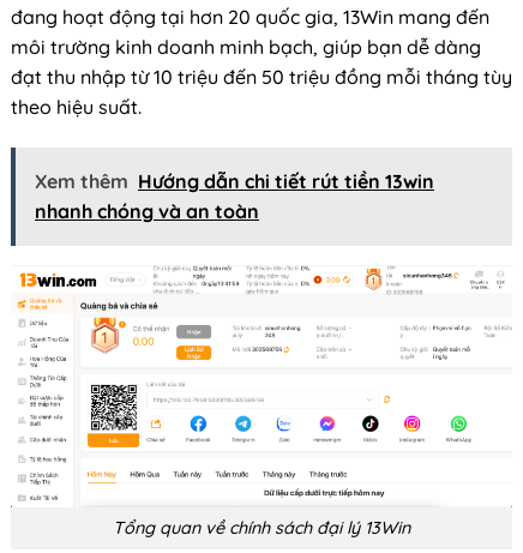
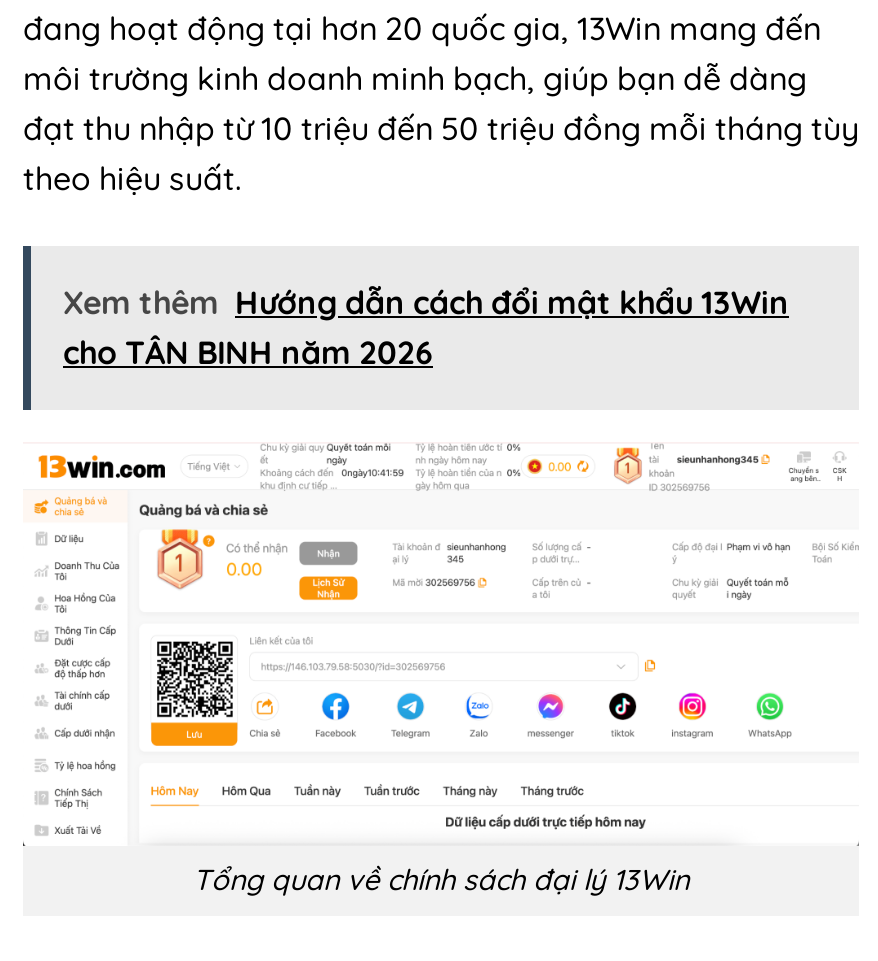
[35,169,434,223] Xem thêm Hướng dẫn chi tiết rút tiền 13win | nhanh chóng và an toàn -> [63,281,789,371] Xem thêm Hướng dẫn cách đổi mật khẩu 13Win | cho TÂN BINH năm 2026

